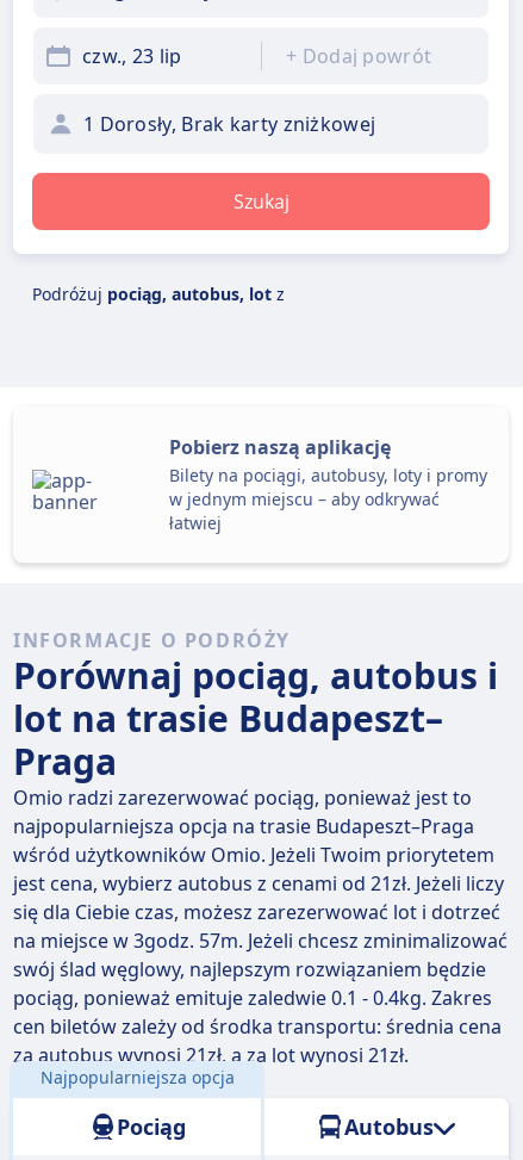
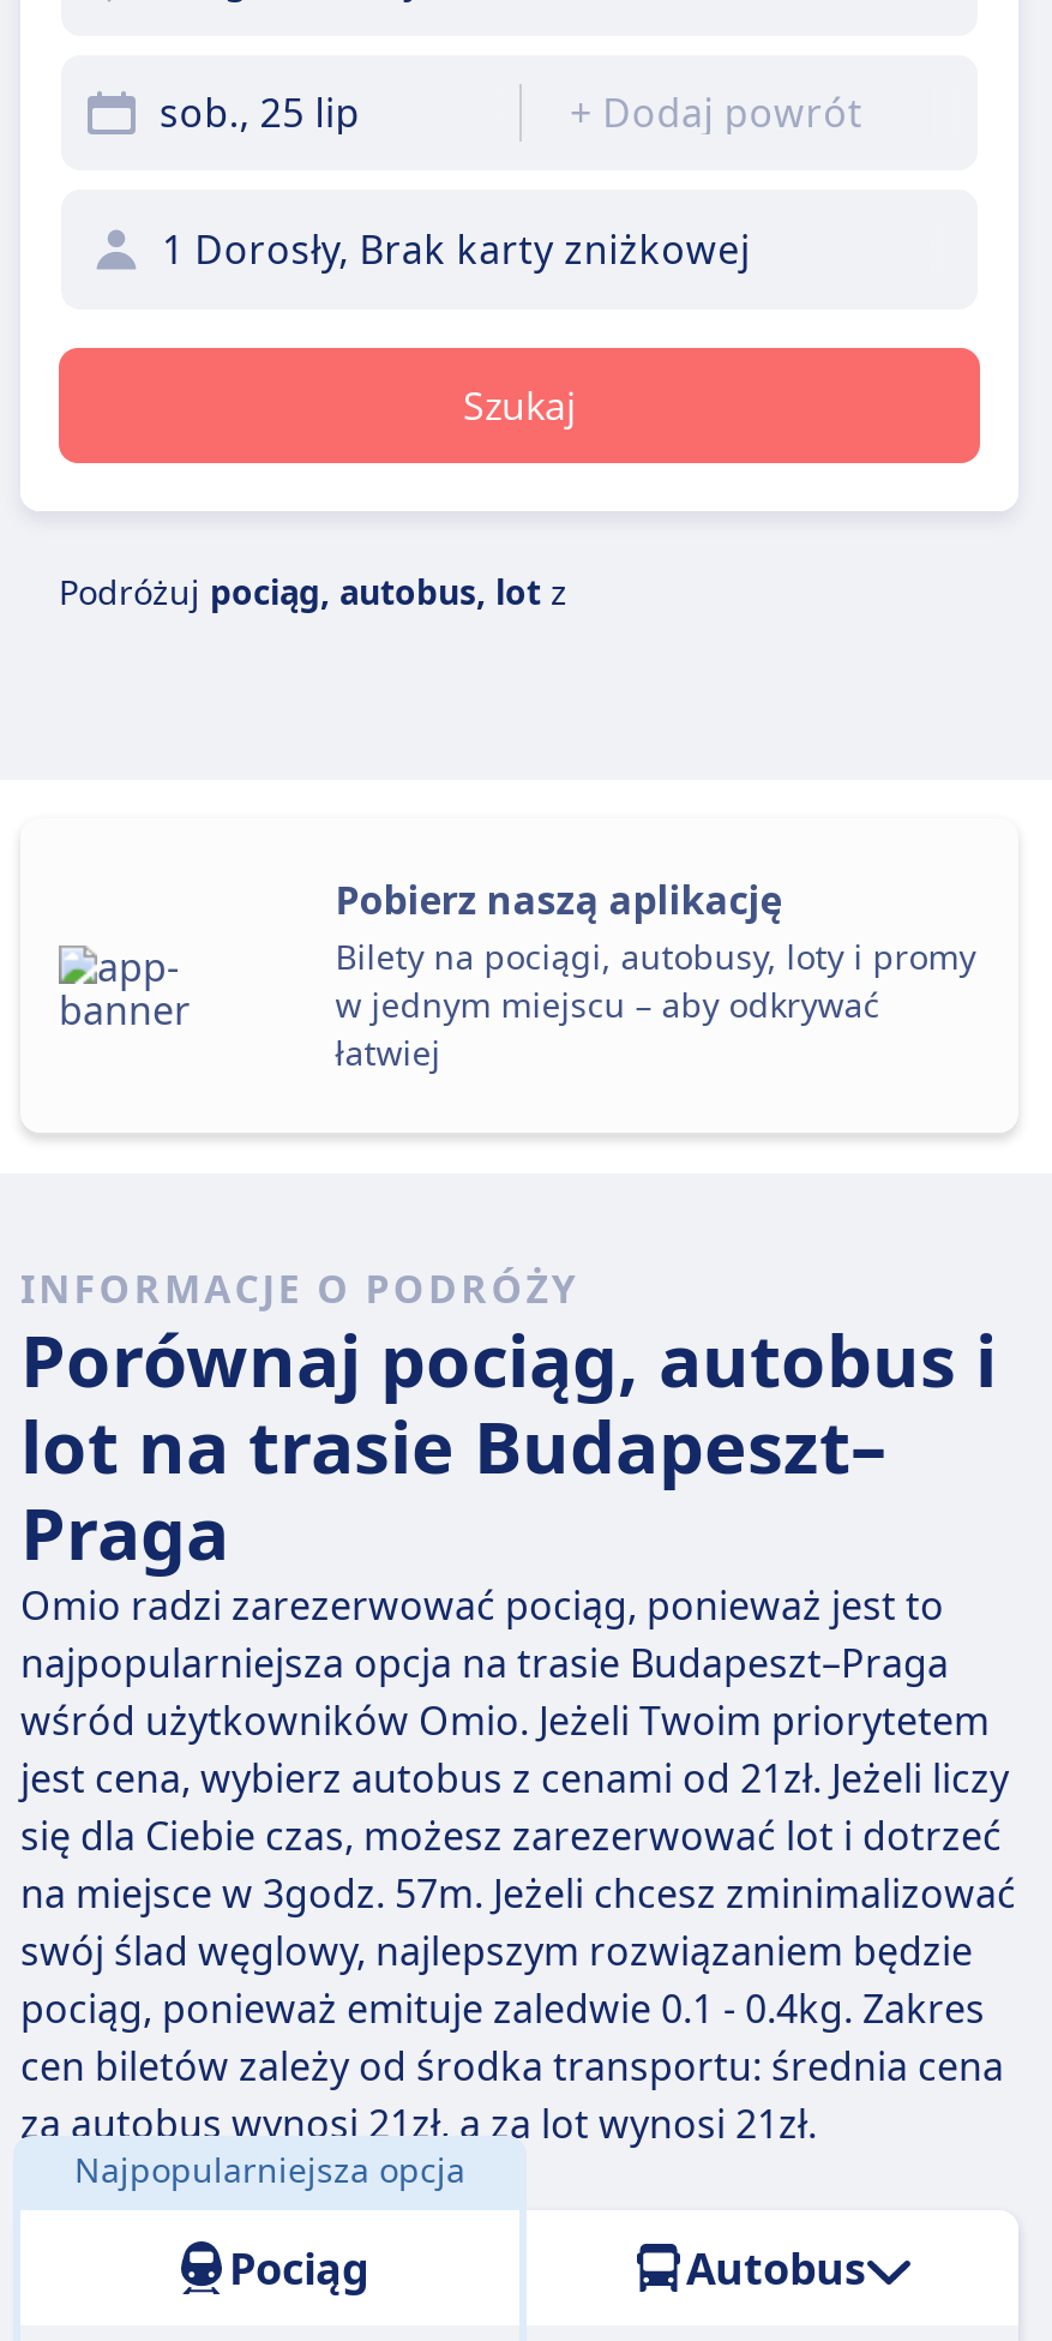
[82,43,182,69] czw., 23 lip -> [160,86,360,139] sob., 25 lip

